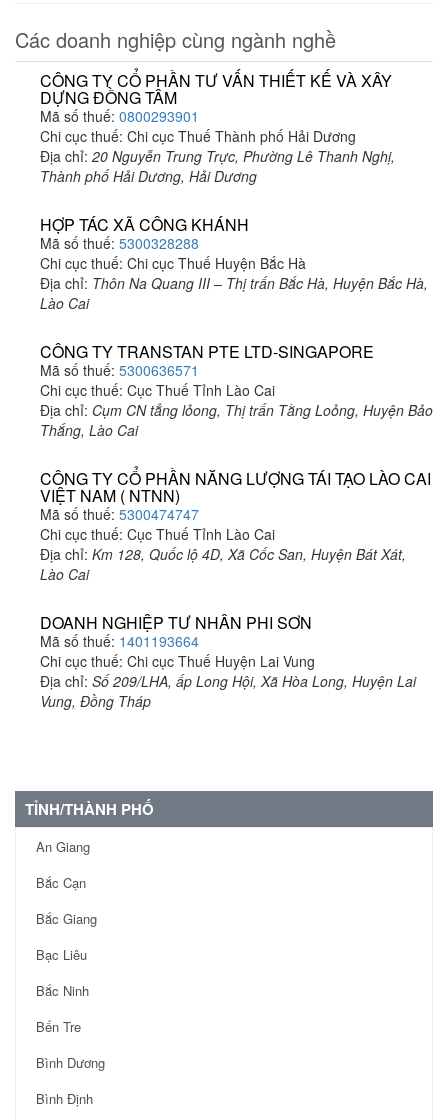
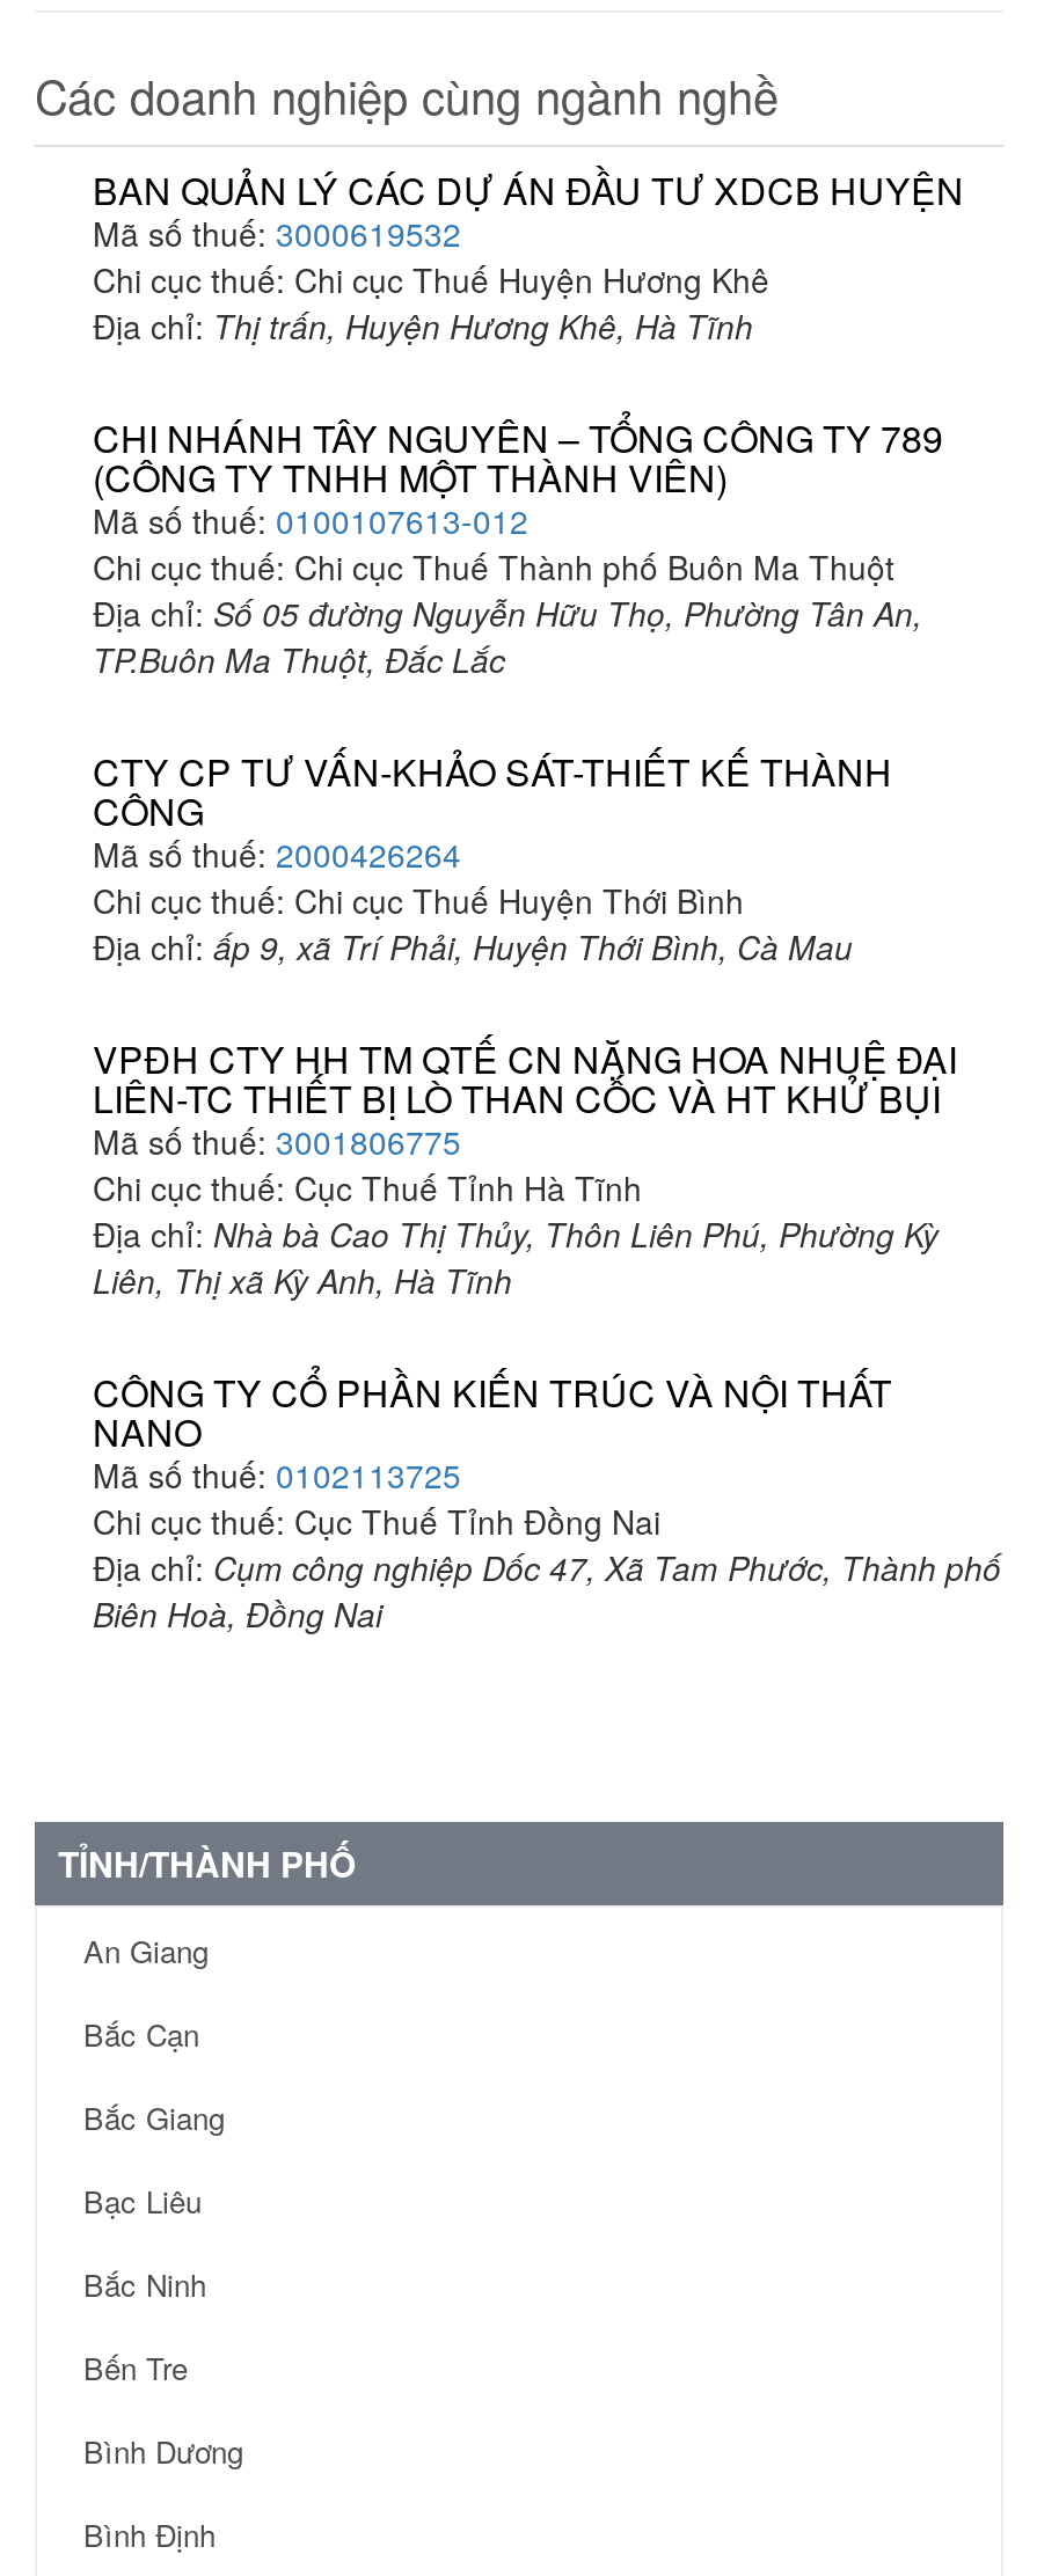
[40,69,395,186] CÔNG TY CỔ PHẦN TƯ VẤN THIẾT KẾ VÀ XÂY | DỰNG ĐỒNG TÂM | Mã số thuế: 0800293901 | Chi cục thuế: Chi cục Thuế Thành phố Hải Dương | Địa chỉ: 20 Nguyễn Trung Trực, Phường Lê Thanh Nghị, | Thành phố Hải Dương, Hải Dương -> [93,163,964,349] BAN QUẢN LÝ CÁC DỰ ÁN ĐẦU TƯ XDCB HUYỆN | Mã số thuế: 3000619532 | Chi cục thuế: Chi cục Thuế Huyện Hương Khê | Địa chỉ: Thị trấn, Huyện Hương Khê, Hà Tĩnh
[40,213,428,313] HỢP TÁC XÃ CÔNG KHÁNH | Mã số thuế: 5300328288 | Chi cục thuế: Chi cục Thuế Huyện Bắc Hà | Địa chỉ: Thôn Na Quang III – Thị trấn Bắc Hà, Huyện Bắc Hà, | Lào Cai -> [93,411,943,682] CHI NHÁNH TÂY NGUYÊN – TỔNG CÔNG TY 789 | (CÔNG TY TNHH MỘT THÀNH VIÊN) | Mã số thuế: 0100107613-012 | Chi cục thuế: Chi cục Thuế Thành phố Buôn Ma Thuột | Địa chỉ: Số 05 đường Nguyễn Hữu Thọ, Phường Tân An, | TP.Buôn Ma Thuột, Đắc Lắc
[40,340,433,440] CÔNG TY TRANSTAN PTE LTD-SINGAPORE | Mã số thuế: 5300636571 | Chi cục thuế: Cục Thuế Tỉnh Lào Cai | Địa chỉ: Cụm CN tẳng lỏong, Thị trấn Tằng Loỏng, Huyện Bảo | Thắng, Lào Cai -> [93,745,892,969] CTY CP TƯ VẤN-KHẢO SÁT-THIẾT KẾ THÀNH | CÔNG | Mã số thuế: 2000426264 | Chi cục thuế: Chi cục Thuế Huyện Thới Bình | Địa chỉ: ấp 9, xã Trí Phải, Huyện Thới Bình, Cà Mau
[40,467,431,584] CÔNG TY CỔ PHẦN NĂNG LƯỢNG TÁI TẠO LÀO CAI | VIỆT NAM ( NTNN) | Mã số thuế: 5300474747 | Chi cục thuế: Cục Thuế Tỉnh Lào Cai | Địa chỉ: Km 128, Quốc lộ 4D, Xã Cốc San, Huyện Bát Xát, | Lào Cai -> [93,1032,957,1303] VPĐH CTY HH TM QTẾ CN NẶNG HOA NHUỆ ĐẠI | LIÊN-TC THIẾT BỊ LÒ THAN CỐC VÀ HT KHỬ BỤI | Mã số thuế: 3001806775 | Chi cục thuế: Cục Thuế Tỉnh Hà Tĩnh | Địa chỉ: Nhà bà Cao Thị Thủy, Thôn Liên Phú, Phường Kỳ | Liên, Thị xã Kỳ Anh, Hà Tĩnh
[40,611,416,711] DOANH NGHIỆP TƯ NHÂN PHI SƠN | Mã số thuế: 1401193664 | Chi cục thuế: Chi cục Thuế Huyện Lai Vung | Địa chỉ: Số 209/LHA, ấp Long Hội, Xã Hòa Long, Huyện Lai | Vung, Đồng Tháp -> [93,1366,1001,1637] CÔNG TY CỔ PHẦN KIẾN TRÚC VÀ NỘI THẤT | NANO | Mã số thuế: 0102113725 | Chi cục thuế: Cục Thuế Tỉnh Đồng Nai | Địa chỉ: Cụm công nghiệp Dốc 47, Xã Tam Phước, Thành phố | Biên Hoà, Đồng Nai

